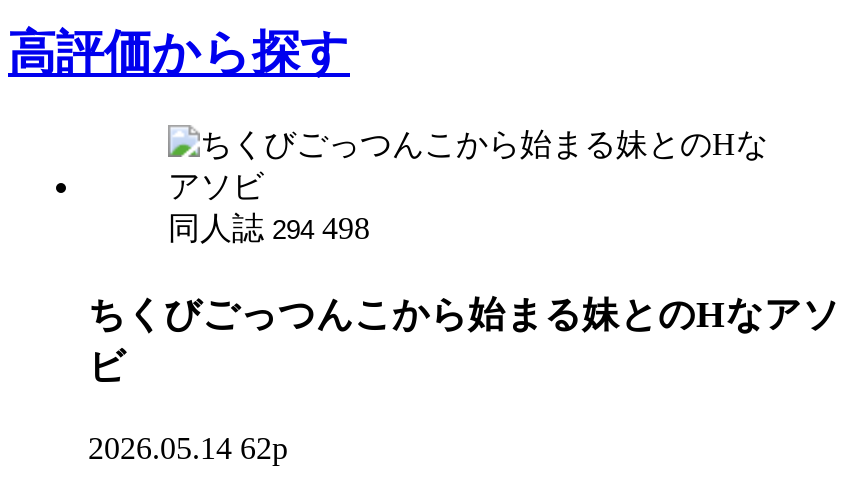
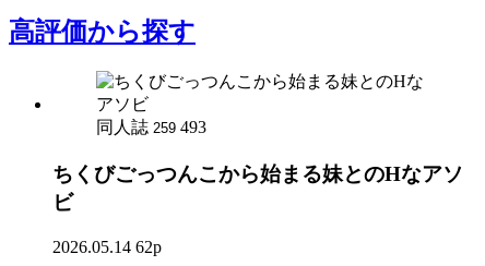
[168,211,370,245] 同人誌 294 498 -> [96,118,206,136] 同人誌 259 493

